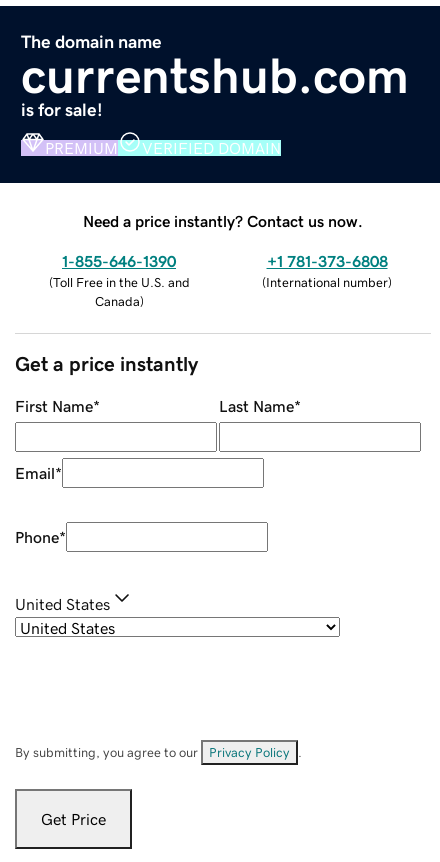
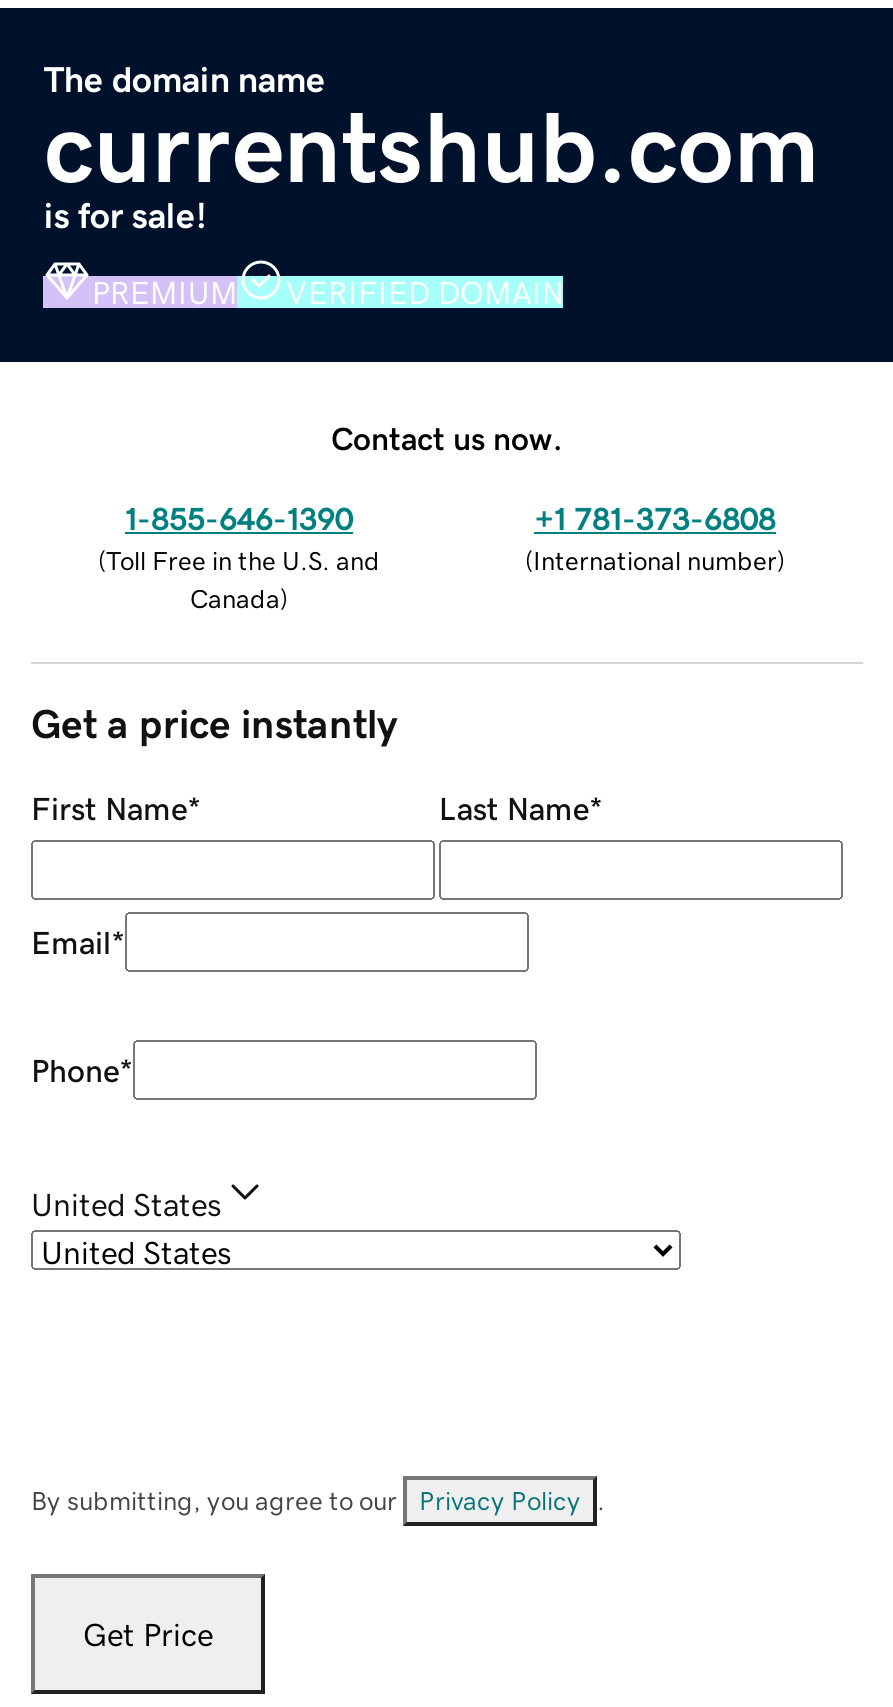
[83,213,363,229] Need a price instantly? Contact us now. -> [331,421,563,453] Contact us now.

